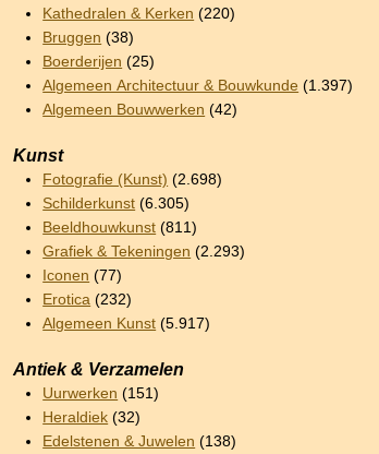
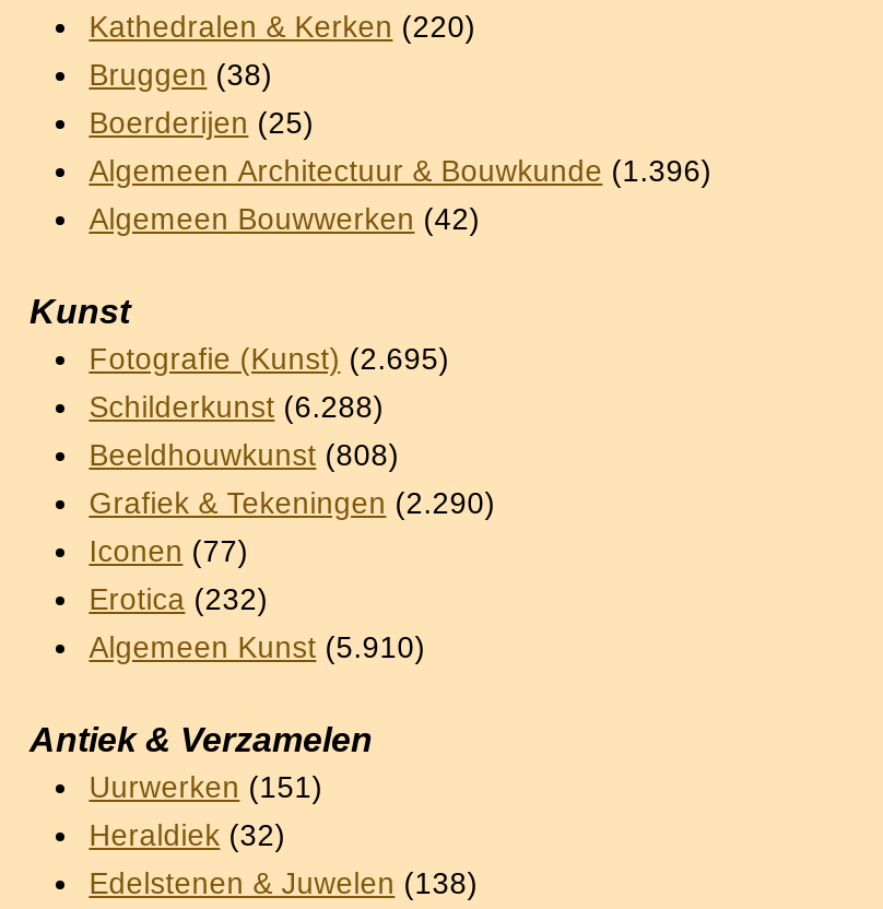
[43,77,353,94] Algemeen Architectuur & Bouwkunde (1.397) -> [89,154,712,187] Algemeen Architectuur & Bouwkunde (1.396)
[43,171,222,187] Fotografie (Kunst) (2.698) -> [89,342,450,375] Fotografie (Kunst) (2.695)
[43,195,190,211] Schilderkunst (6.305) -> [89,390,384,423] Schilderkunst (6.288)
[43,219,197,235] Beeldhouwkunst (811) -> [89,439,399,471] Beeldhouwkunst (808)
[43,243,245,259] Grafiek & Tekeningen (2.293) -> [89,487,495,519] Grafiek & Tekeningen (2.290)
[43,315,210,331] Algemeen Kunst (5.917) -> [89,631,426,664] Algemeen Kunst (5.910)

